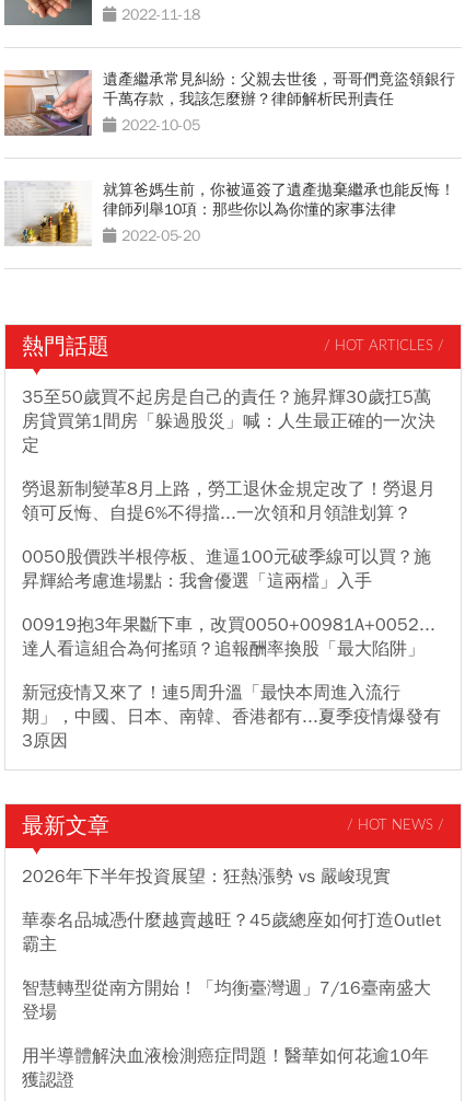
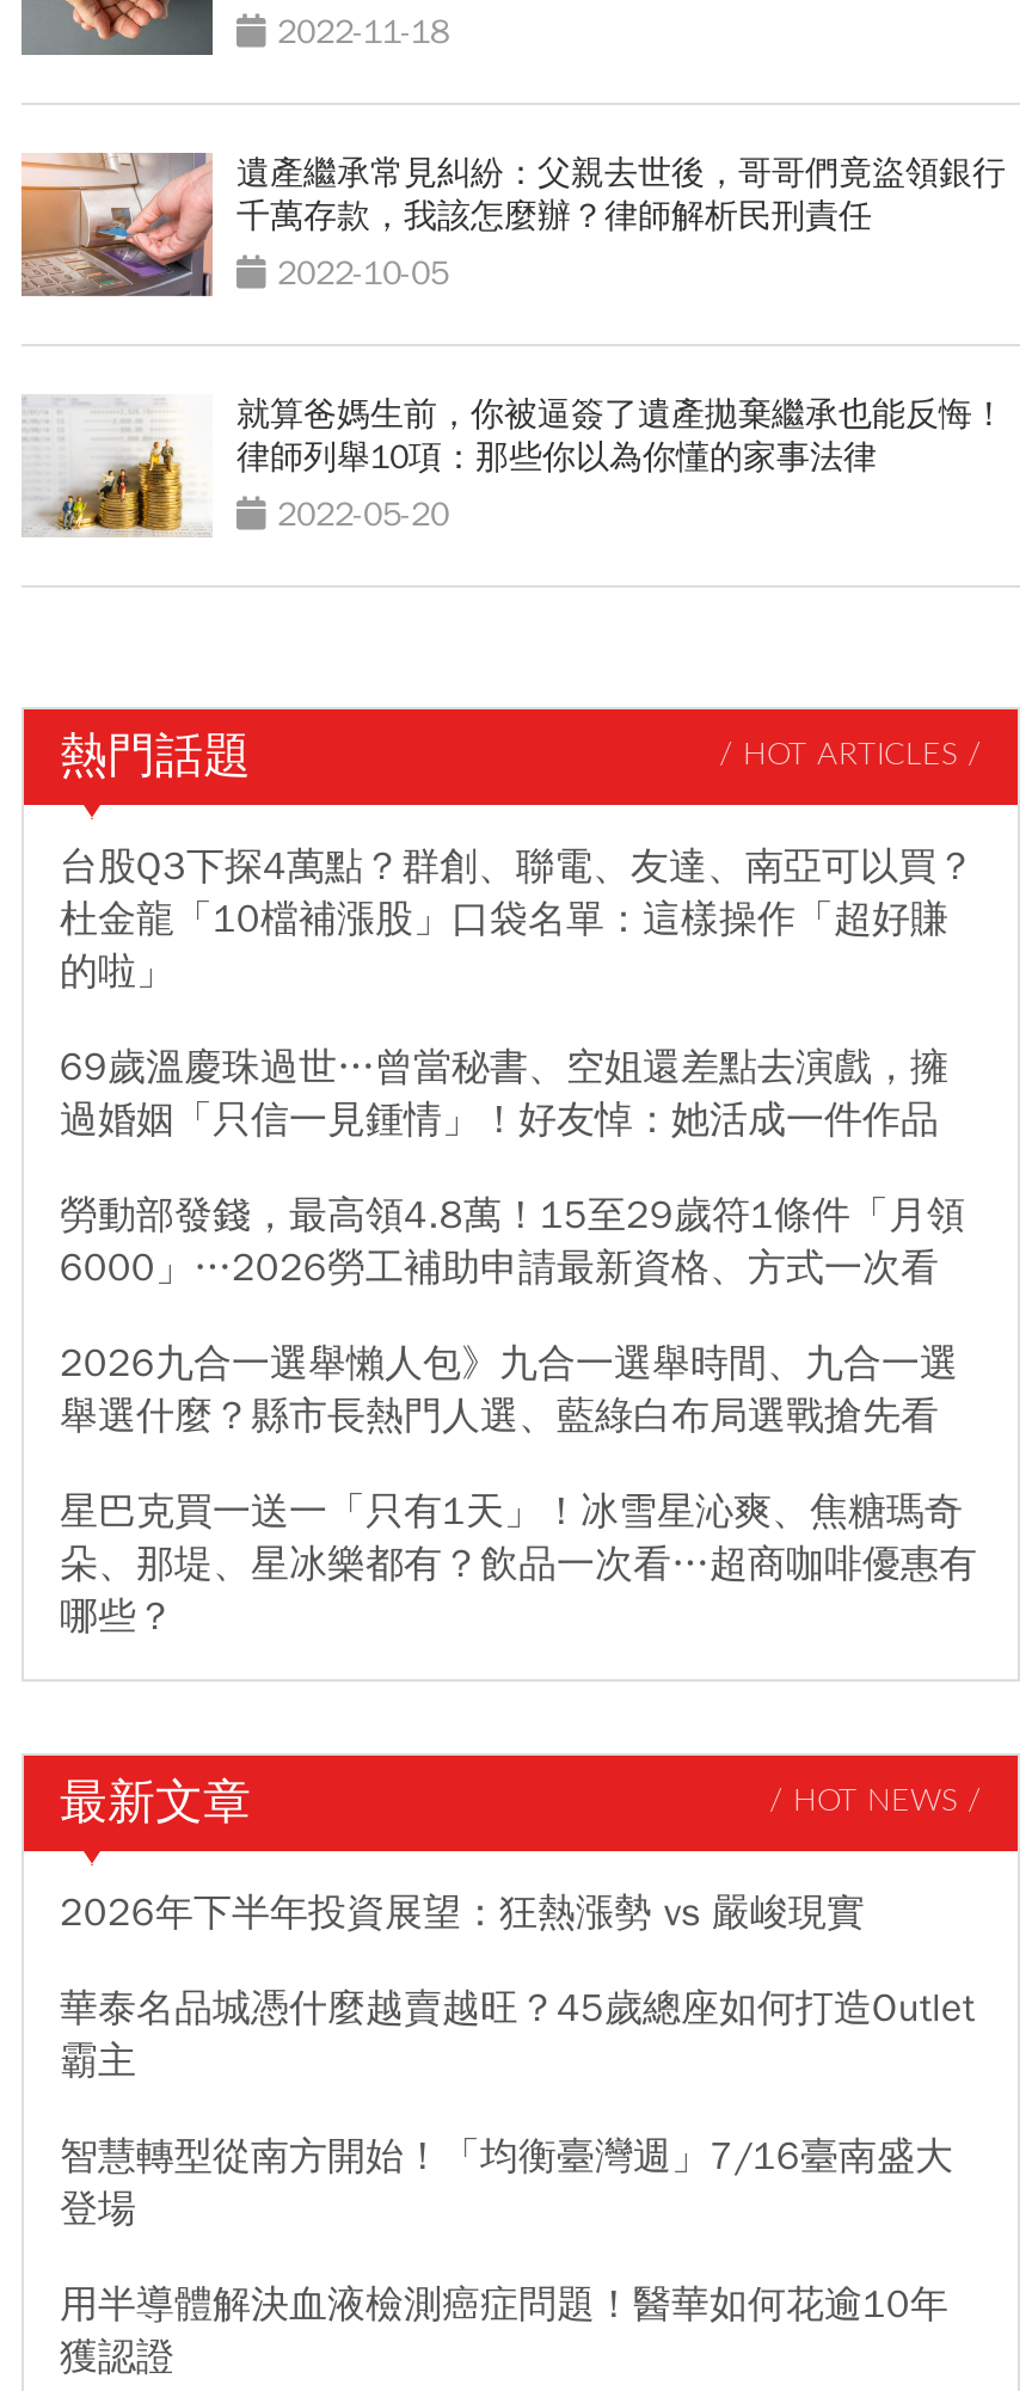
[22,386,435,456] 35至50歲買不起房是自己的責任？施昇輝30歲扛5萬 | 房貸買第1間房「躲過股災」喊：人生最正確的一次決 | 定 -> [60,843,975,996] 台股Q3下探4萬點？群創、聯電、友達、南亞可以買？ | 杜金龍「10檔補漲股」口袋名單：這樣操作「超好賺 | 的啦」
[22,478,435,524] 勞退新制變革8月上路，勞工退休金規定改了！勞退月 | 領可反悔、自提6%不得擋...一次領和月領誰划算？ -> [60,1044,948,1144] 69歲溫慶珠過世…曾當秘書、空姐還差點去演戲，擁 | 過婚姻「只信一見鍾情」！好友悼：她活成一件作品
[22,546,431,592] 0050股價跌半根停板、進逼100元破季線可以買？施 | 昇輝給考慮進場點：我會優選「這兩檔」入手 -> [60,1192,965,1292] 勞動部發錢，最高領4.8萬！15至29歲符1條件「月領 | 6000」…2026勞工補助申請最新資格、方式一次看
[22,614,435,660] 00919抱3年果斷下車，改買0050+00981A+0052... | 達人看這組合為何搖頭？追報酬率換股「最大陷阱」 -> [60,1340,958,1440] 2026九合一選舉懶人包》九合一選舉時間、九合一選 | 舉選什麼？縣市長熱門人選、藍綠白布局選戰搶先看
[22,682,441,752] 新冠疫情又來了！連5周升溫「最快本周進入流行 | 期」，中國、日本、南韓、香港都有...夏季疫情爆發有 | 3原因 -> [60,1488,977,1641] 星巴克買一送一「只有1天」！冰雪星沁爽、焦糖瑪奇 | 朵、那堤、星冰樂都有？飲品一次看…超商咖啡優惠有 | 哪些？

